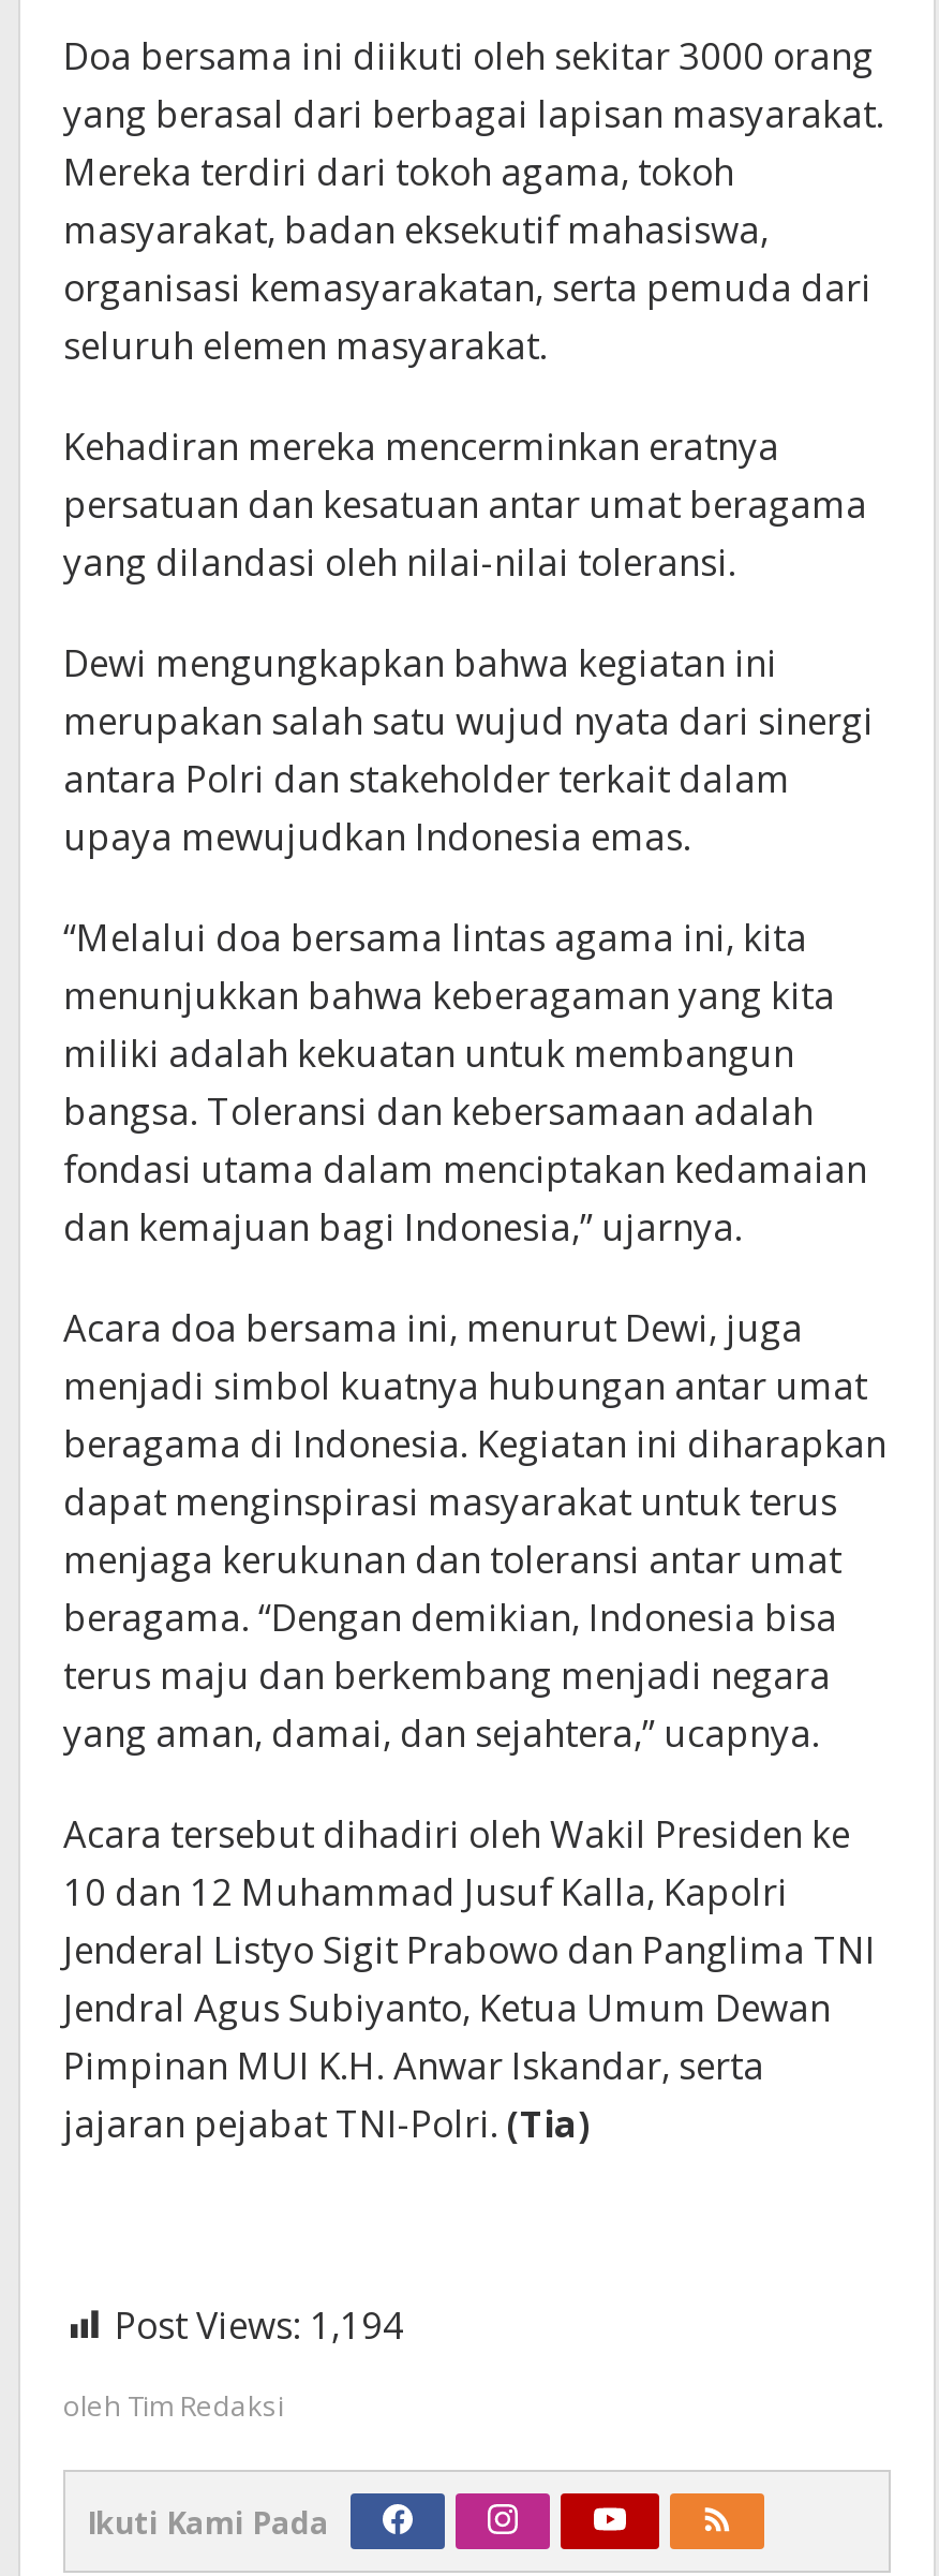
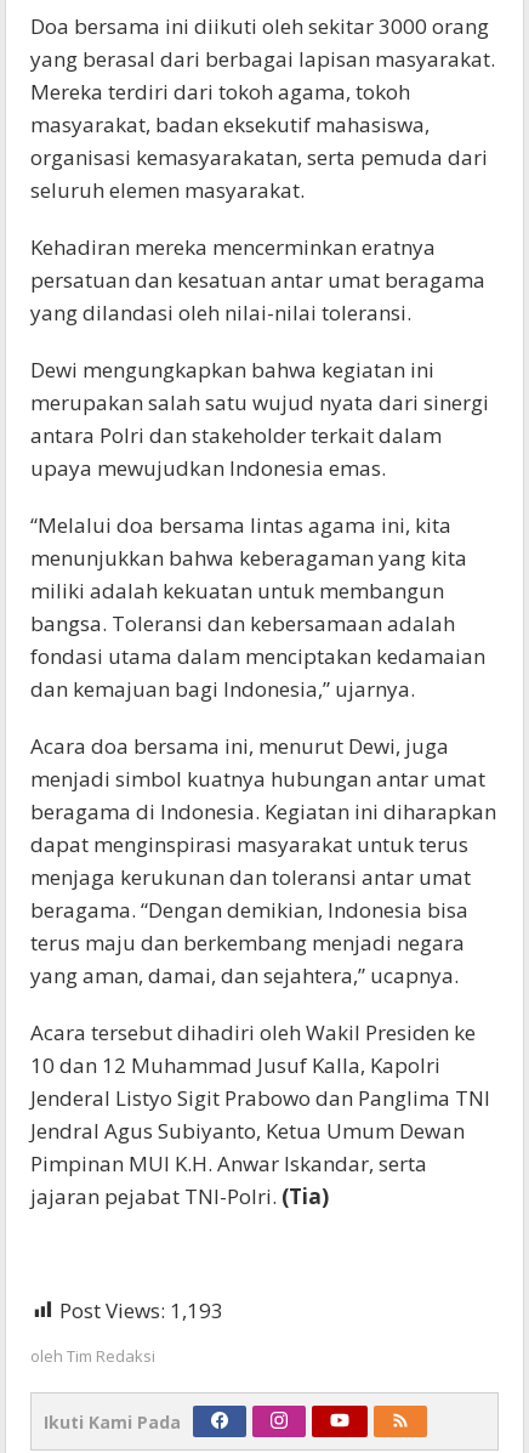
[115,2300,404,2349] Post Views: 1,194 -> [59,1296,223,1324] Post Views: 1,193

